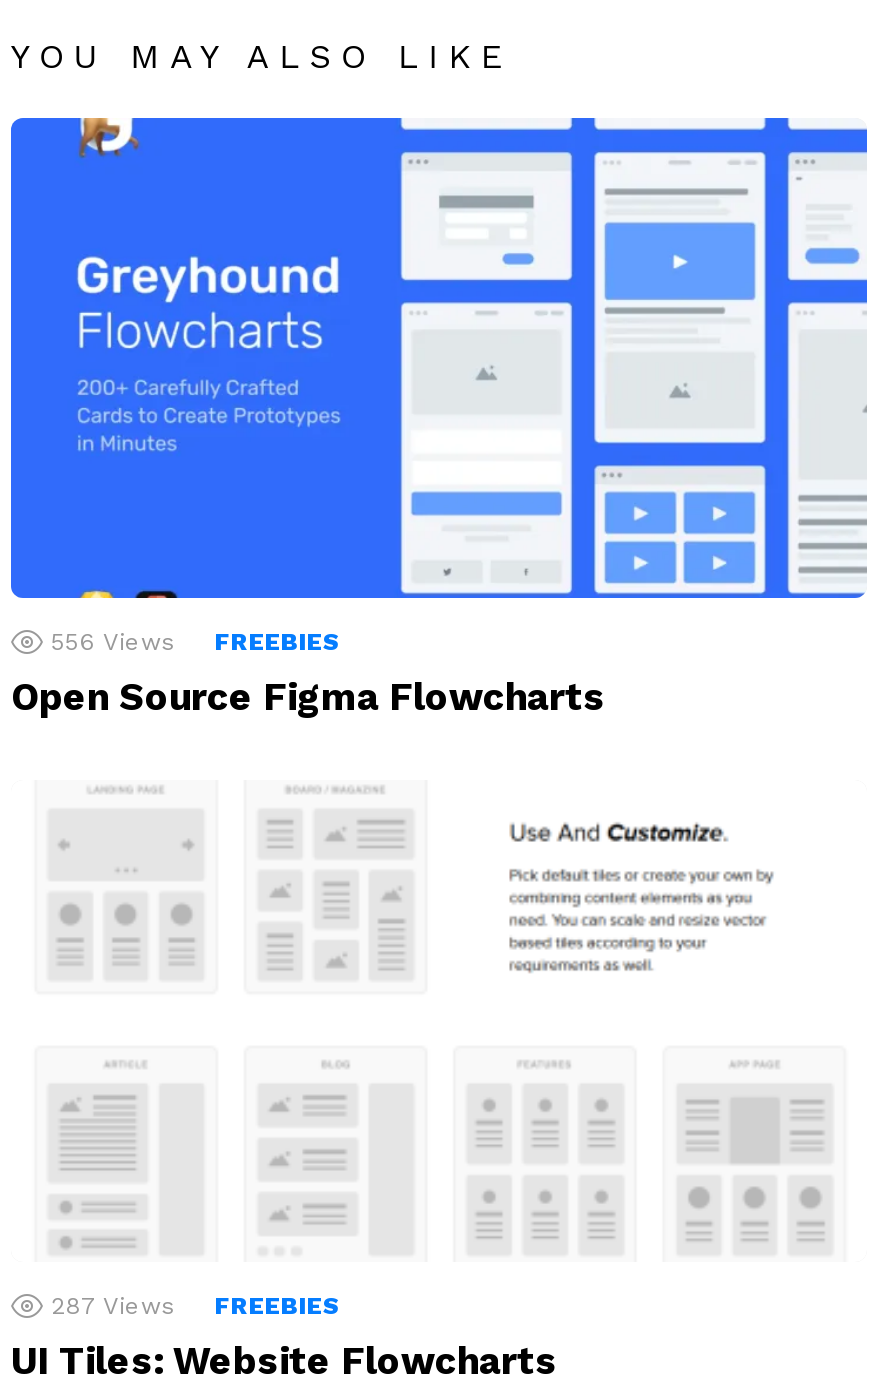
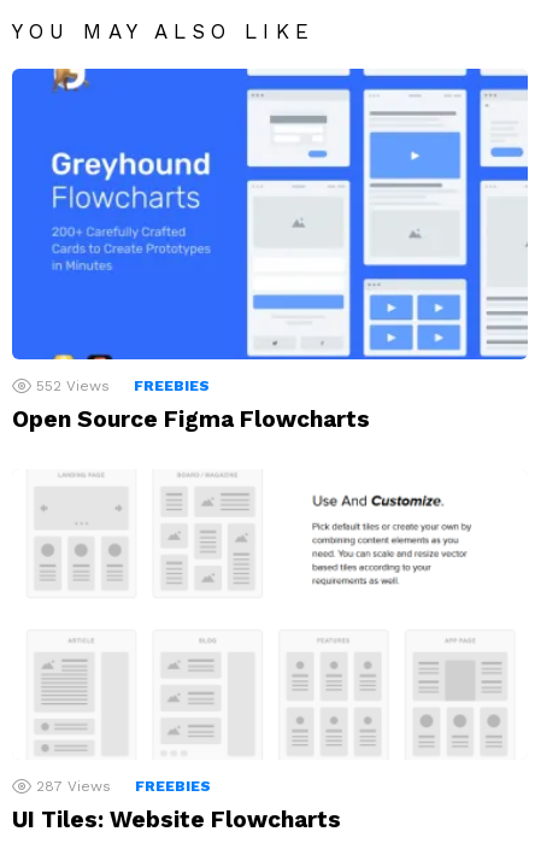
[51,628,341,656] 556 Views FREEBIES -> [36,377,210,394] 552 Views FREEBIES

